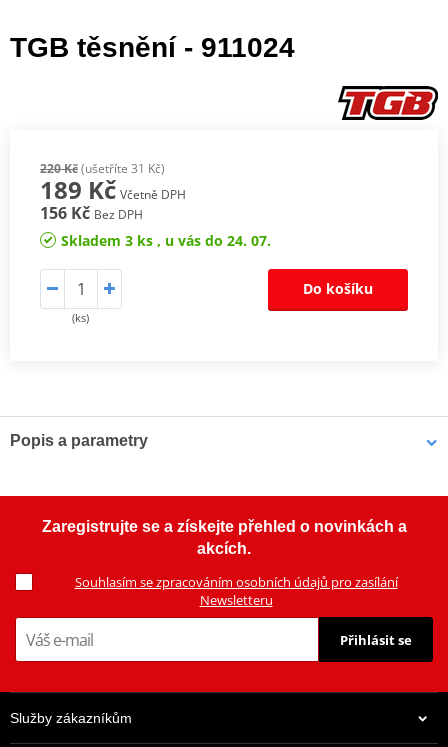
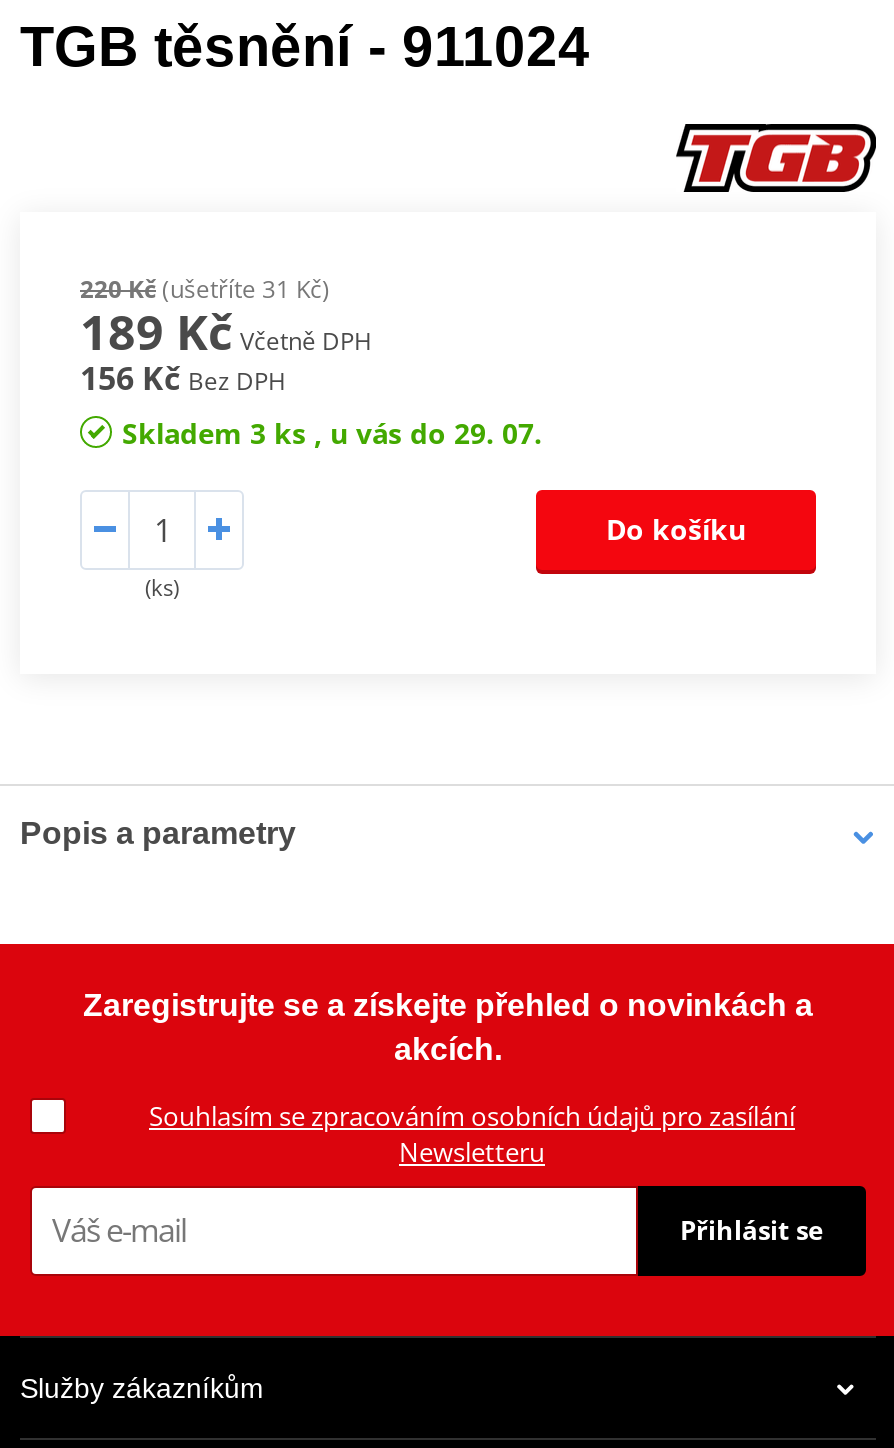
[61,231,271,250] Skladem 3 ks , u vás do 24. 07. -> [122,413,542,451] Skladem 3 ks , u vás do 29. 07.

